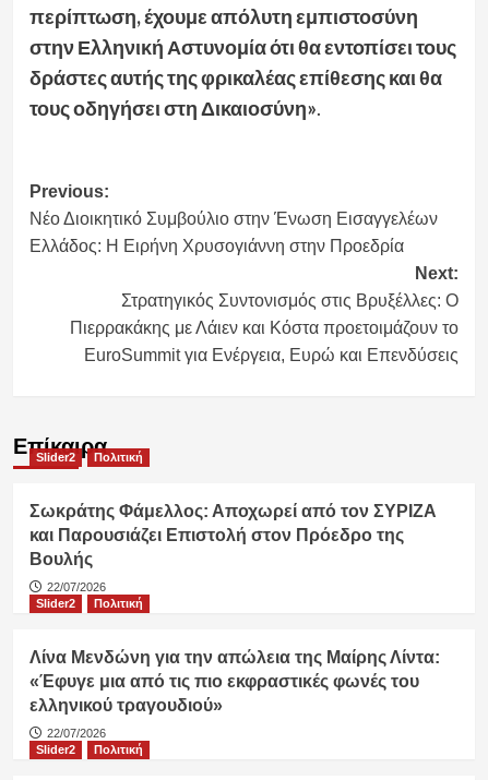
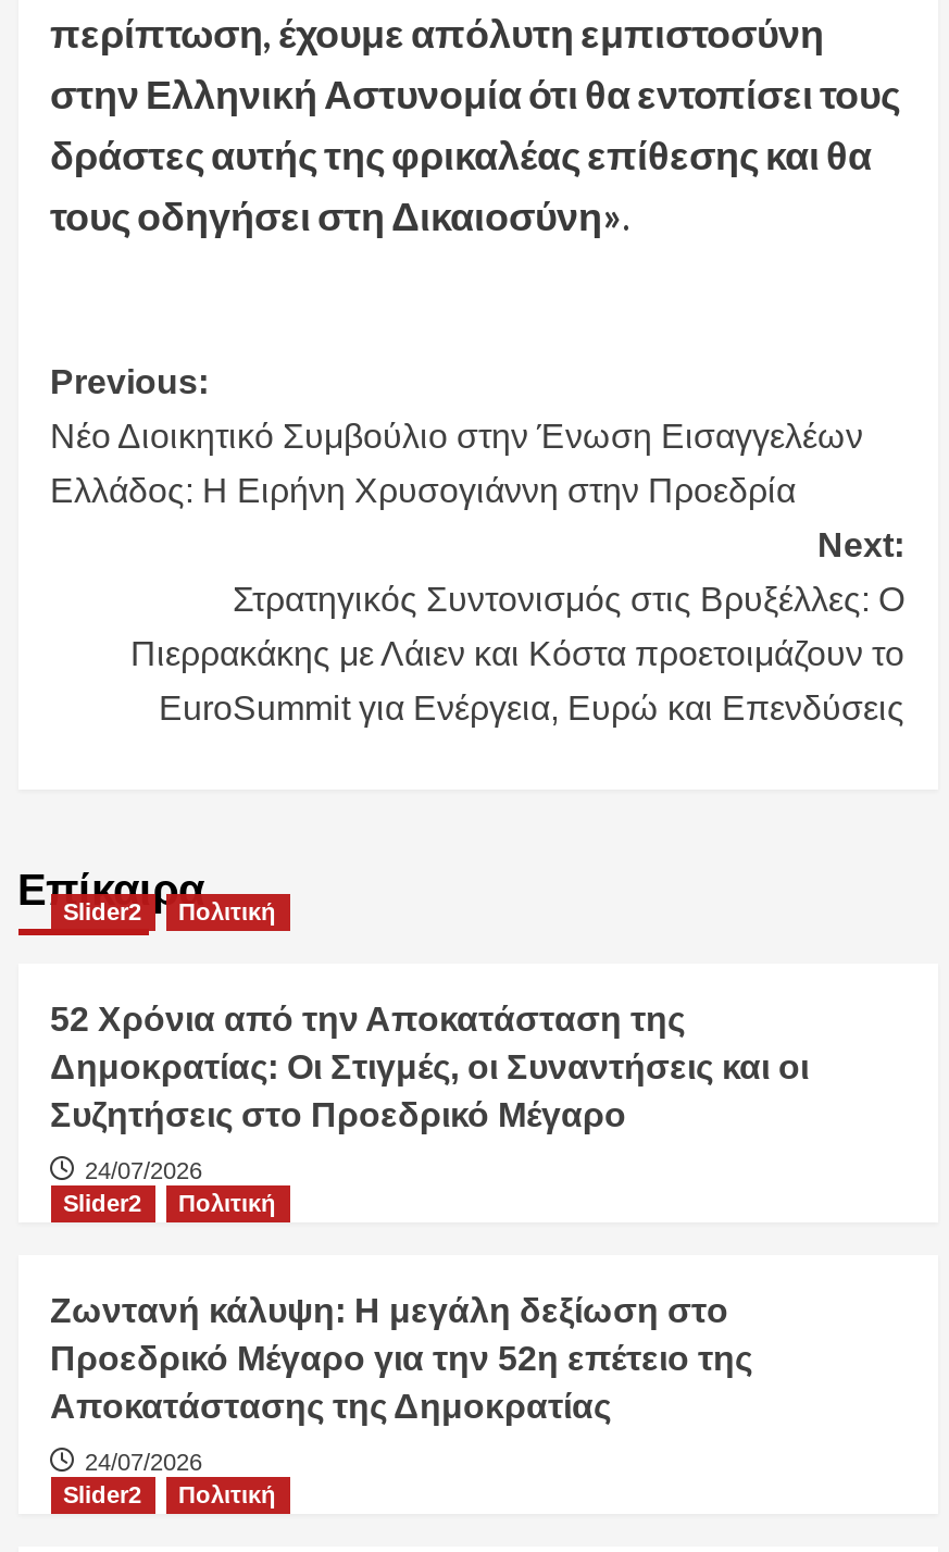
[29,502,436,568] Σωκράτης Φάμελλος: Αποχωρεί από τον ΣΥΡΙΖΑ | και Παρουσιάζει Επιστολή στον Πρόεδρο της | Βουλής -> [50,1001,809,1133] 52 Χρόνια από την Αποκατάσταση της | Δημοκρατίας: Οι Στιγμές, οι Συναντήσεις και οι | Συζητήσεις στο Προεδρικό Μέγαρο
[46,580,105,593] 22/07/2026 -> [85,1157,202,1183] 24/07/2026
[29,648,439,715] Λίνα Μενδώνη για την απώλεια της Μαίρης Λίντα: | «Έφυγε μια από τις πιο εκφραστικές φωνές του | ελληνικού τραγουδιού» -> [50,1292,752,1425] Ζωντανή κάλυψη: Η μεγάλη δεξίωση στο | Προεδρικό Μέγαρο για την 52η επέτειο της | Αποκατάστασης της Δημοκρατίας
[46,727,105,740] 22/07/2026 -> [85,1449,202,1475] 24/07/2026

